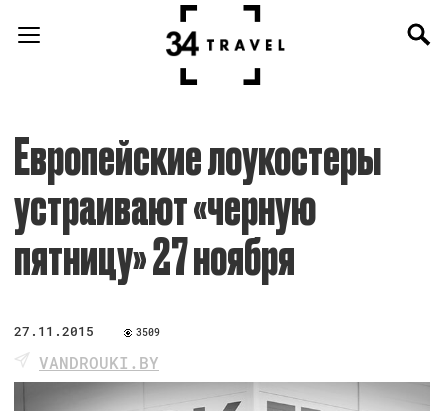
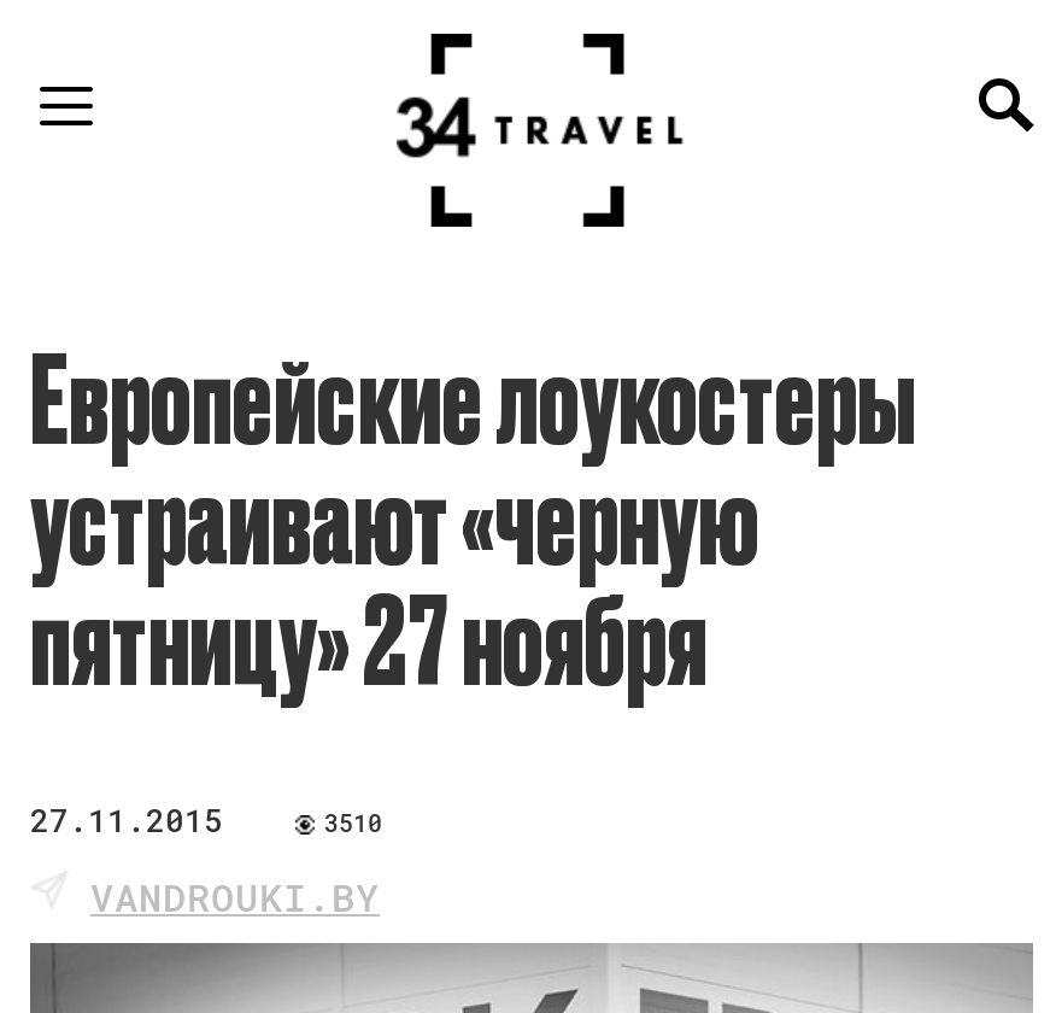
[136,326,160,339] 3509 -> [324,808,382,839] 3510

